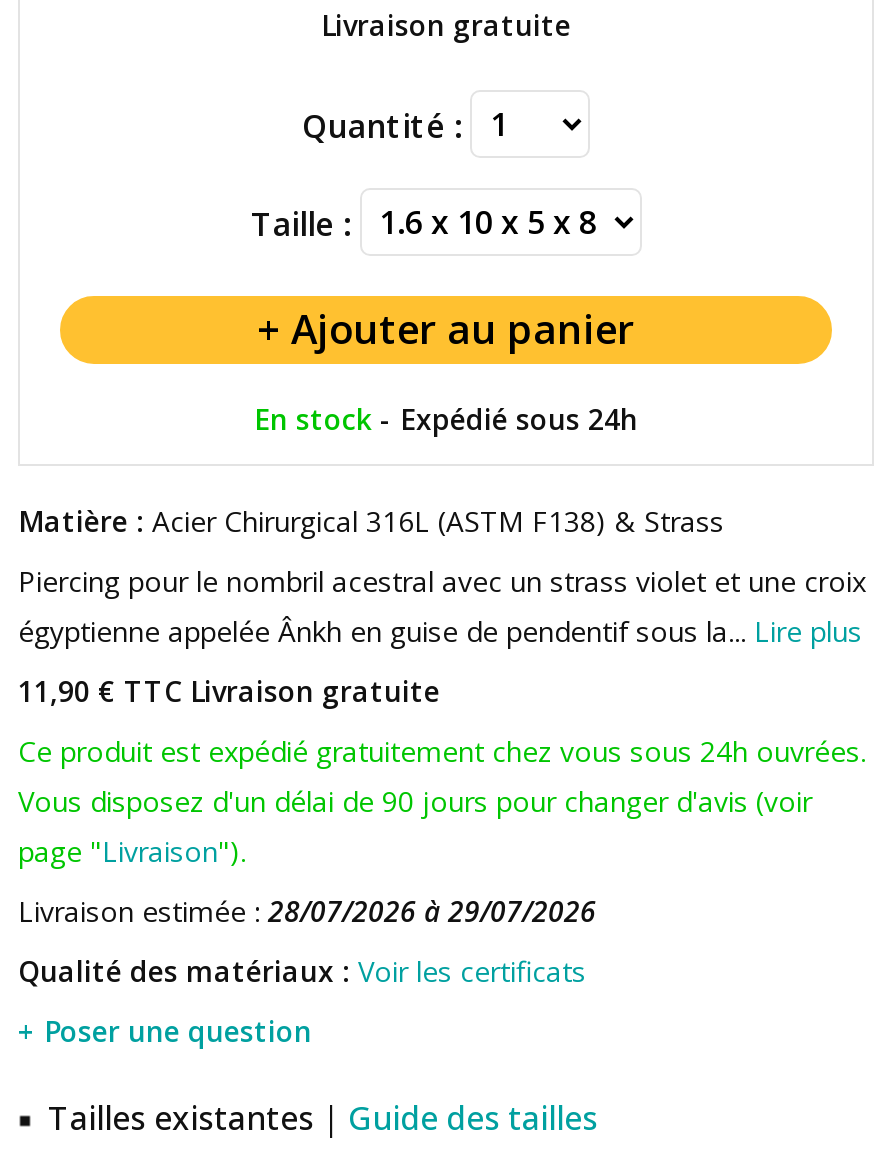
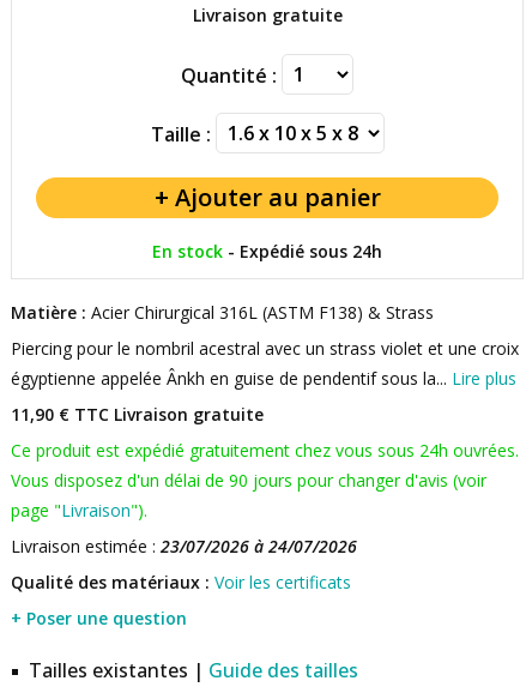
[18,892,596,930] Livraison estimée : 28/07/2026 à 29/07/2026 -> [11,535,357,558] Livraison estimée : 23/07/2026 à 24/07/2026

